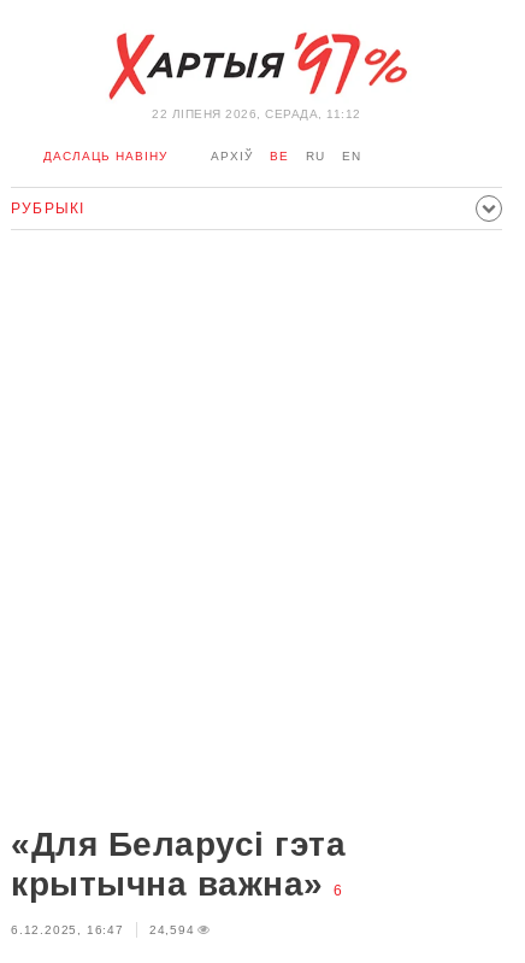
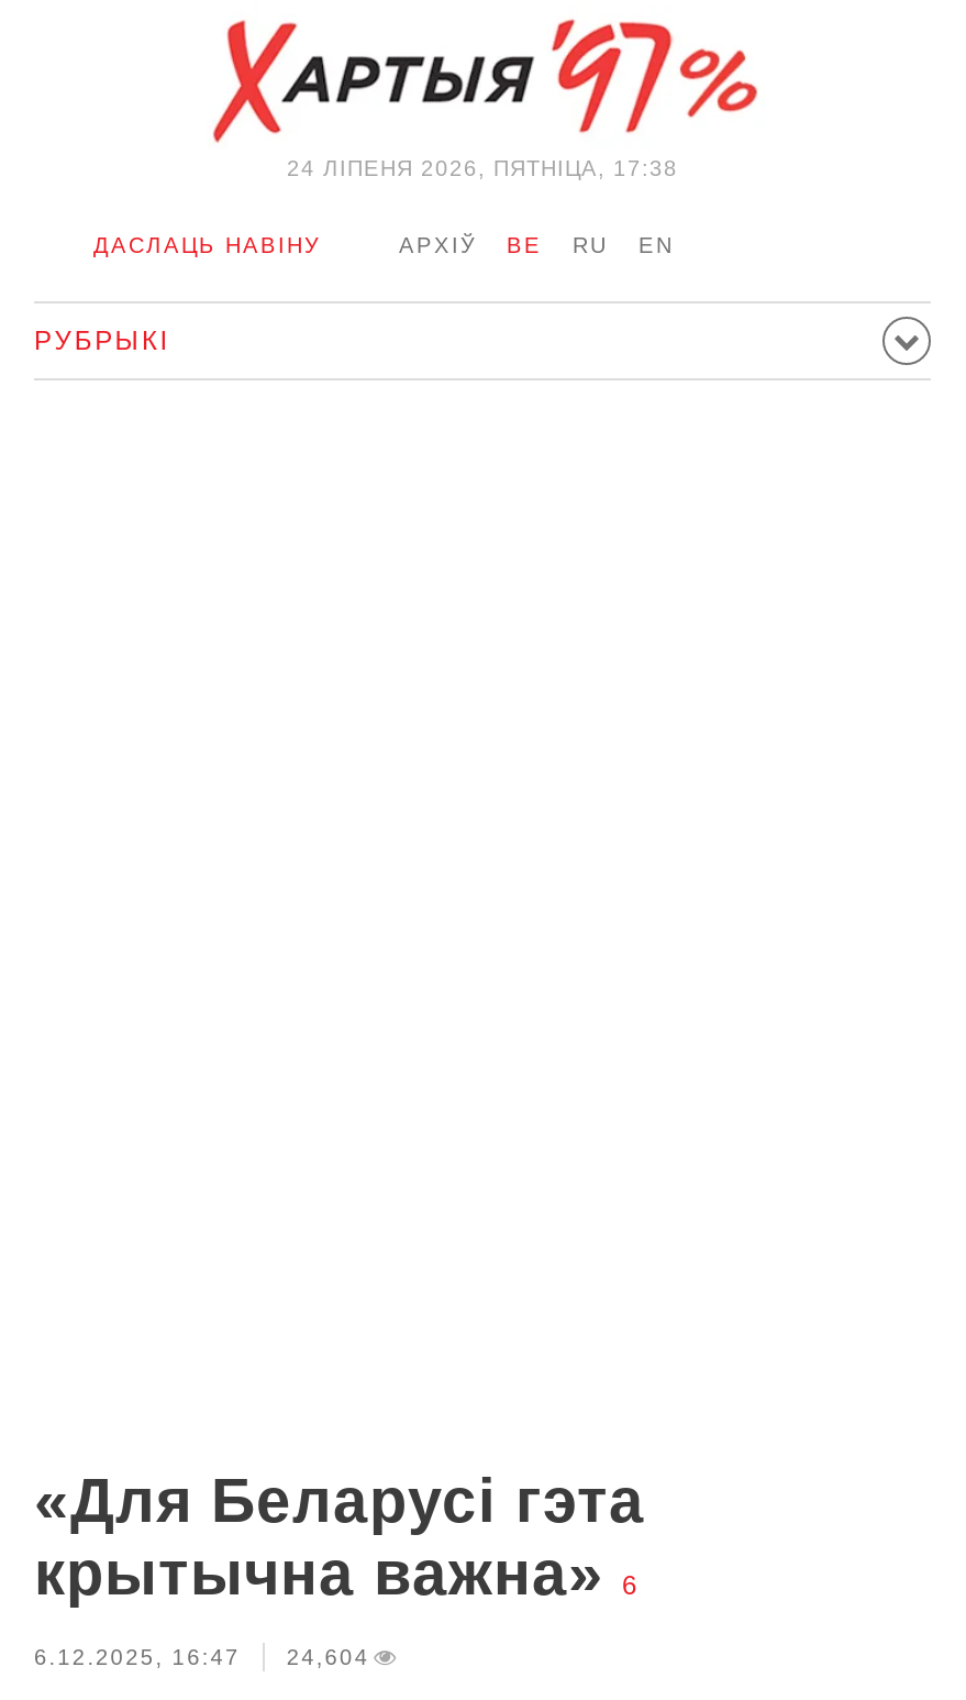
[152,107,361,121] 22 ЛIПЕНЯ 2026, СЕРАДА, 11:12 -> [287,156,678,180] 24 ЛIПЕНЯ 2026, ПЯТНІЦА, 17:38
[11,923,195,936] 6.12.2025, 16:47 24,594 -> [34,1645,369,1669] 6.12.2025, 16:47 24,604

